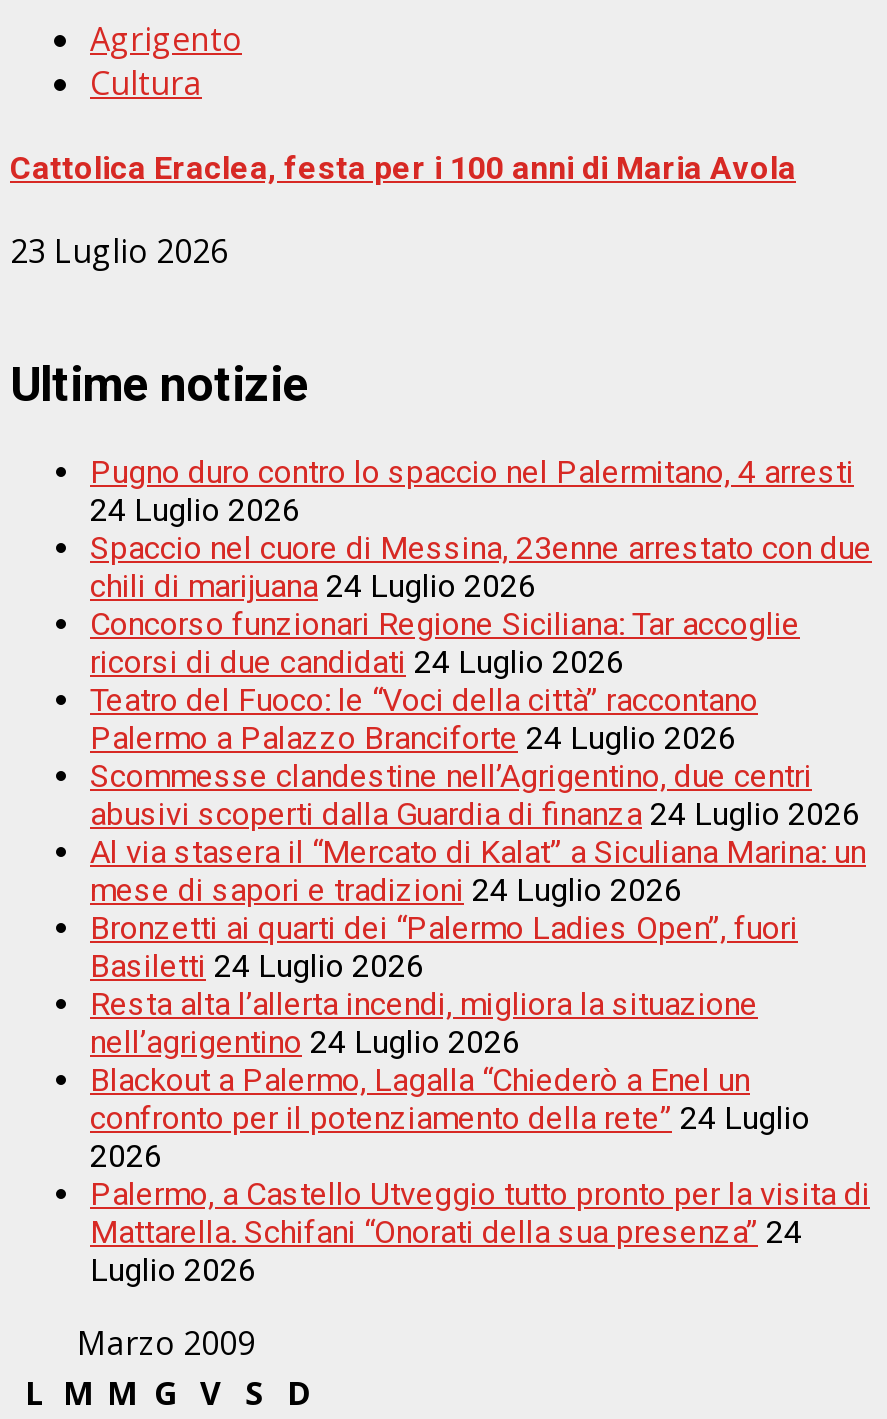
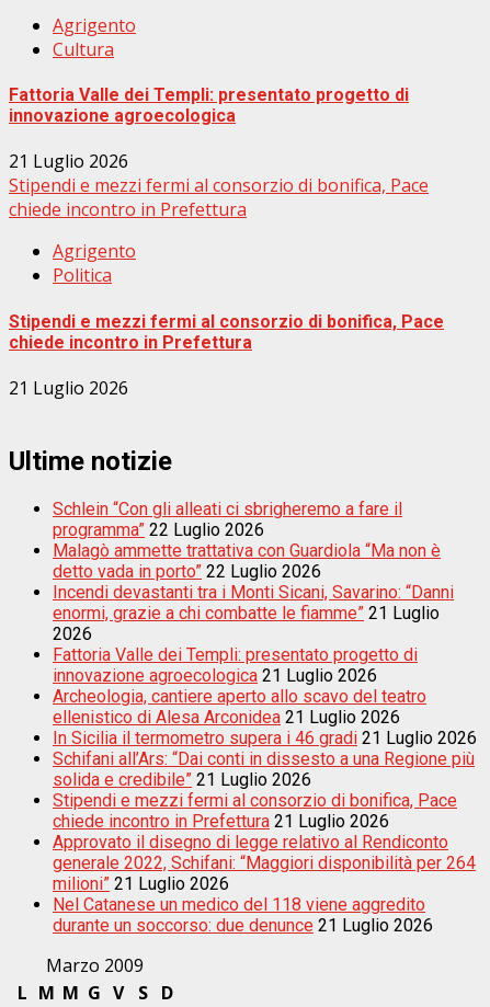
[10,148,796,273] Cattolica Eraclea, festa per i 100 anni di Maria Avola | 23 Luglio 2026 -> [9,84,444,400] Fattoria Valle dei Templi: presentato progetto di | innovazione agroecologica | 21 Luglio 2026 | Stipendi e mezzi fermi al consorzio di bonifica, Pace | chiede incontro in Prefettura | Agrigento | Politica | Stipendi e mezzi fermi al consorzio di bonifica, Pace | chiede incontro in Prefettura | 21 Luglio 2026
moved [10,357,308,413] -> [9,446,172,476]: Ultime notizie
[90,452,872,1136] Pugno duro contro lo spaccio nel Palermitano, 4 arresti | 24 Luglio 2026 | Spaccio nel cuore di Messina, 23enne arrestato con due | chili di marijuana 24 Luglio 2026 | Concorso funzionari Regione Siciliana: Tar accoglie | ricorsi di due candidati 24 Luglio 2026 | Teatro del Fuoco: le “Voci della città” raccontano | Palermo a Palazzo Branciforte 24 Luglio 2026 | Scommesse clandestine nell’Agrigentino, due centri | abusivi scoperti dalla Guardia di finanza 24 Luglio 2026 | Al via stasera il “Mercato di Kalat” a Siculiana Marina: un | mese di sapori e tradizioni 24 Luglio 2026 | Bronzetti ai quarti dei “Palermo Ladies Open”, fuori | Basiletti 24 Luglio 2026 | Resta alta l’allerta incendi, migliora la situazione | nell’agrigentino 24 Luglio 2026 | Blackout a Palermo, Lagalla “Chiederò a Enel un | confronto per il potenziamento della rete” 24 Luglio -> [53,498,454,623] Schlein “Con gli alleati ci sbrigheremo a fare il | programma” 22 Luglio 2026 | Malagò ammette trattativa con Guardiola “Ma non è | detto vada in porto” 22 Luglio 2026 | Incendi devastanti tra i Monti Sicani, Savarino: “Danni | enormi, grazie a chi combatte le fiamme” 21 Luglio
[90,1174,870,1288] Palermo, a Castello Utveggio tutto pronto per la visita di | Mattarella. Schifani “Onorati della sua presenza” 24 | Luglio 2026 -> [53,644,477,936] Fattoria Valle dei Templi: presentato progetto di | innovazione agroecologica 21 Luglio 2026 | Archeologia, cantiere aperto allo scavo del teatro | ellenistico di Alesa Arconidea 21 Luglio 2026 | In Sicilia il termometro supera i 46 gradi 21 Luglio 2026 | Schifani all’Ars: “Dai conti in dissesto a una Regione più | solida e credibile” 21 Luglio 2026 | Stipendi e mezzi fermi al consorzio di bonifica, Pace | chiede incontro in Prefettura 21 Luglio 2026 | Approvato il disegno di legge relativo al Rendiconto | generale 2022, Schifani: “Maggiori disponibilità per 264 | milioni” 21 Luglio 2026 | Nel Catanese un medico del 118 viene aggredito | durante un soccorso: due denunce 21 Luglio 2026

